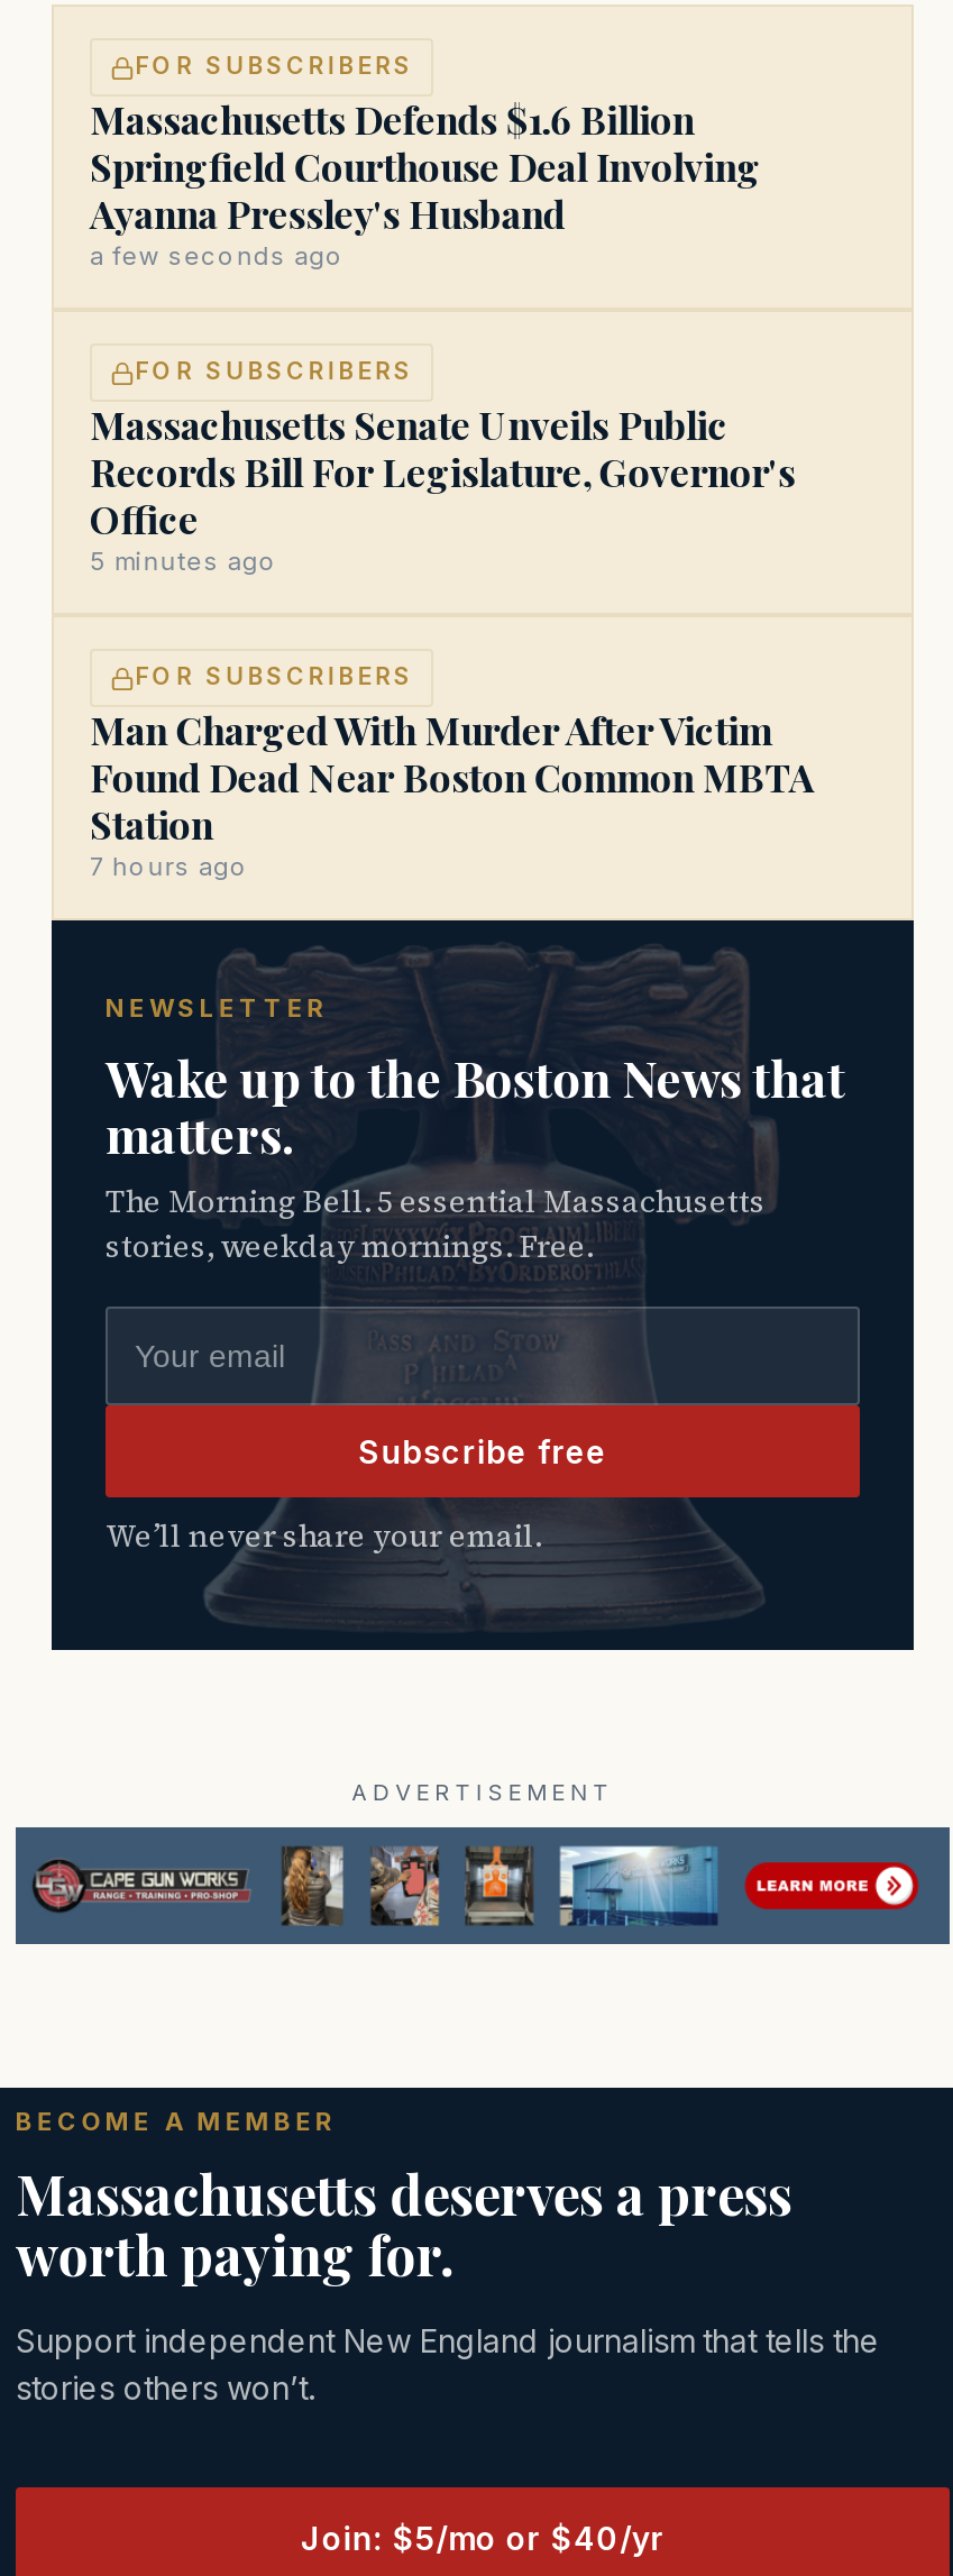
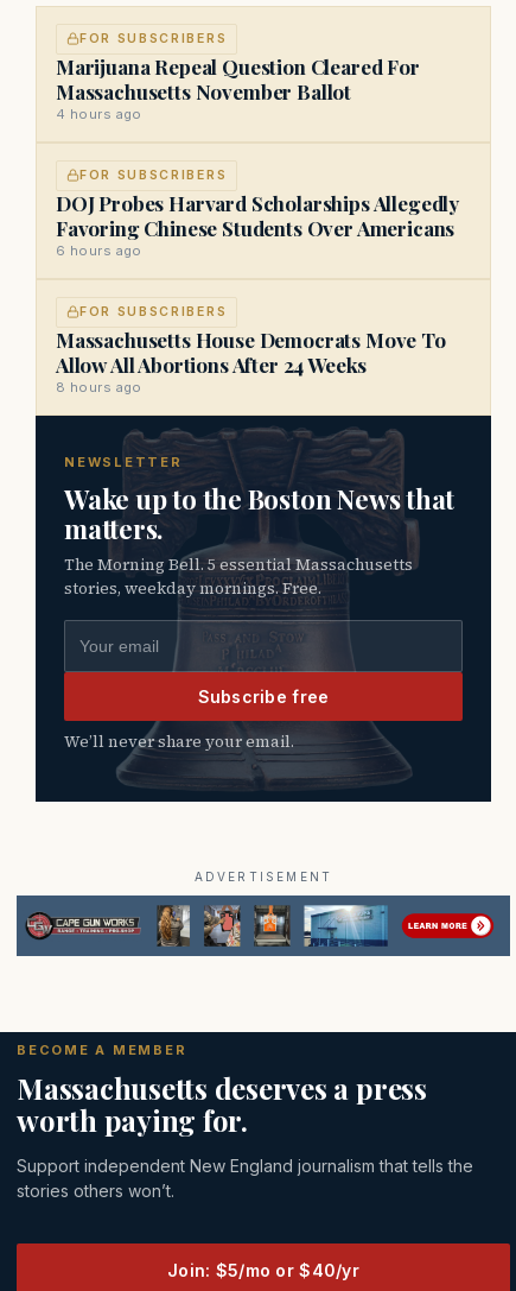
[90,95,761,273] Massachusetts Defends $1.6 Billion | Springfield Courthouse Deal Involving | Ayanna Pressley's Husband | a few seconds ago -> [56,53,420,122] Marijuana Repeal Question Cleared For | Massachusetts November Ballot | 4 hours ago
[90,400,795,578] Massachusetts Senate Unveils Public | Records Bill For Legislature, Governor's | Office | 5 minutes ago -> [56,190,459,259] DOJ Probes Harvard Scholarships Allegedly | Favoring Chinese Students Over Americans | 6 hours ago
[90,706,813,883] Man Charged With Murder After Victim | Found Dead Near Boston Common MBTA | Station | 7 hours ago -> [56,326,446,395] Massachusetts House Democrats Move To | Allow All Abortions After 24 Weeks | 8 hours ago

